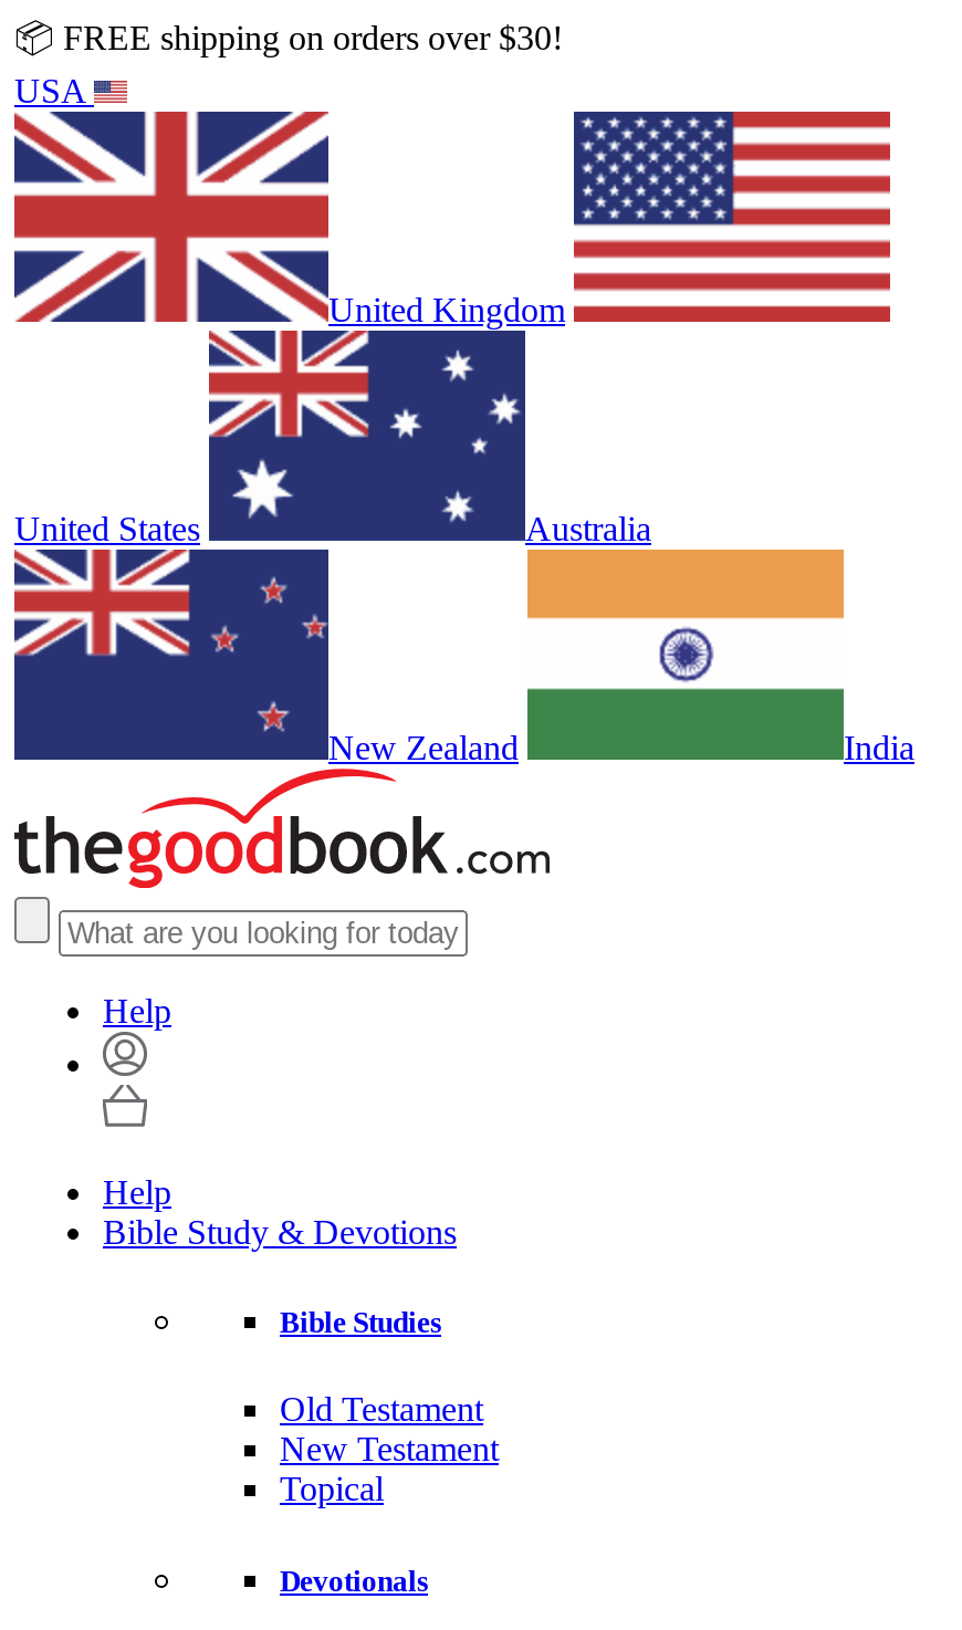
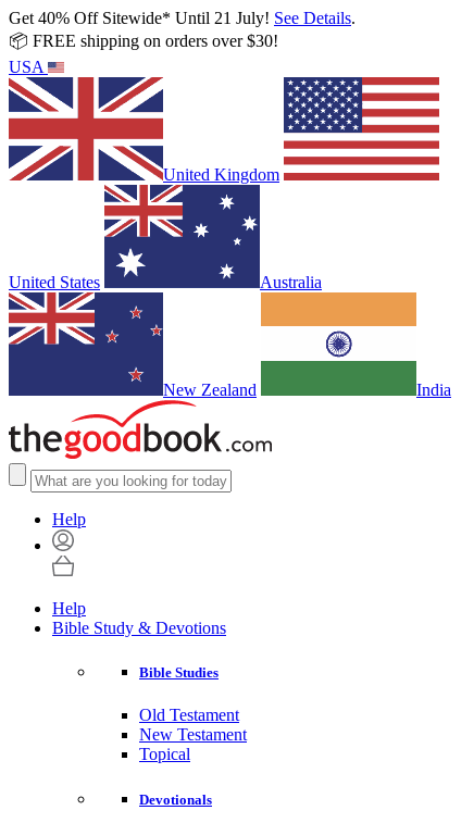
none -> [9,9,355,27] Get 40% Off Sitewide* Until 21 July! See Details.

